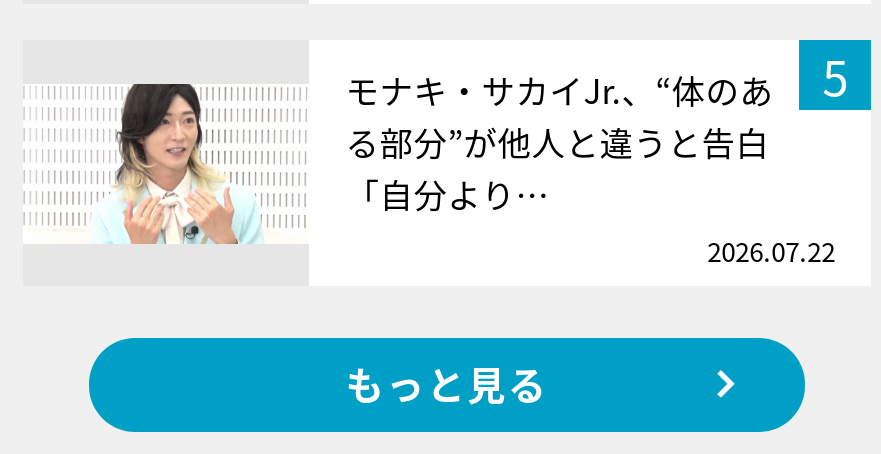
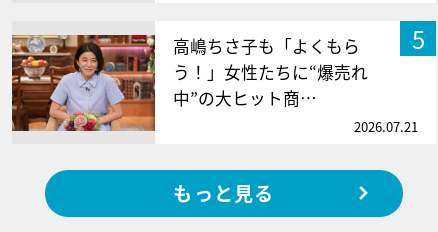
[23,66,835,269] [image] | モナキ・サカイJr.、“体のあ | る部分”が他人と違うと告白 | 「自分より… | 2026.07.22 -> [11,34,418,135] [image] | 高嶋ちさ子も「よくもら | う！」女性たちに“爆売れ | 中”の大ヒット商… | 2026.07.21

